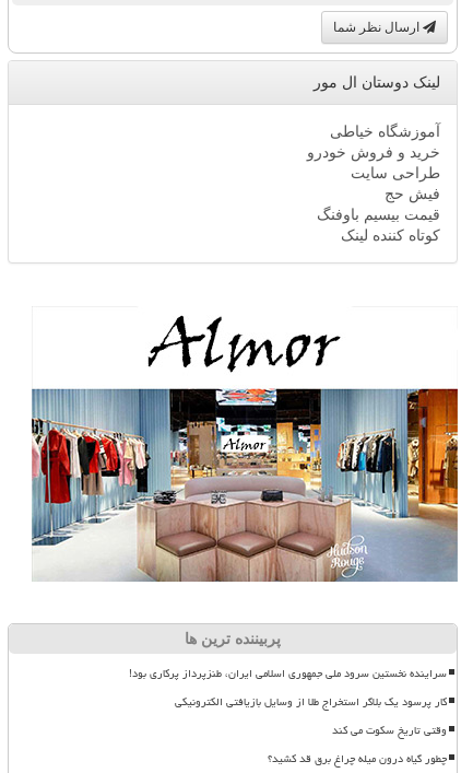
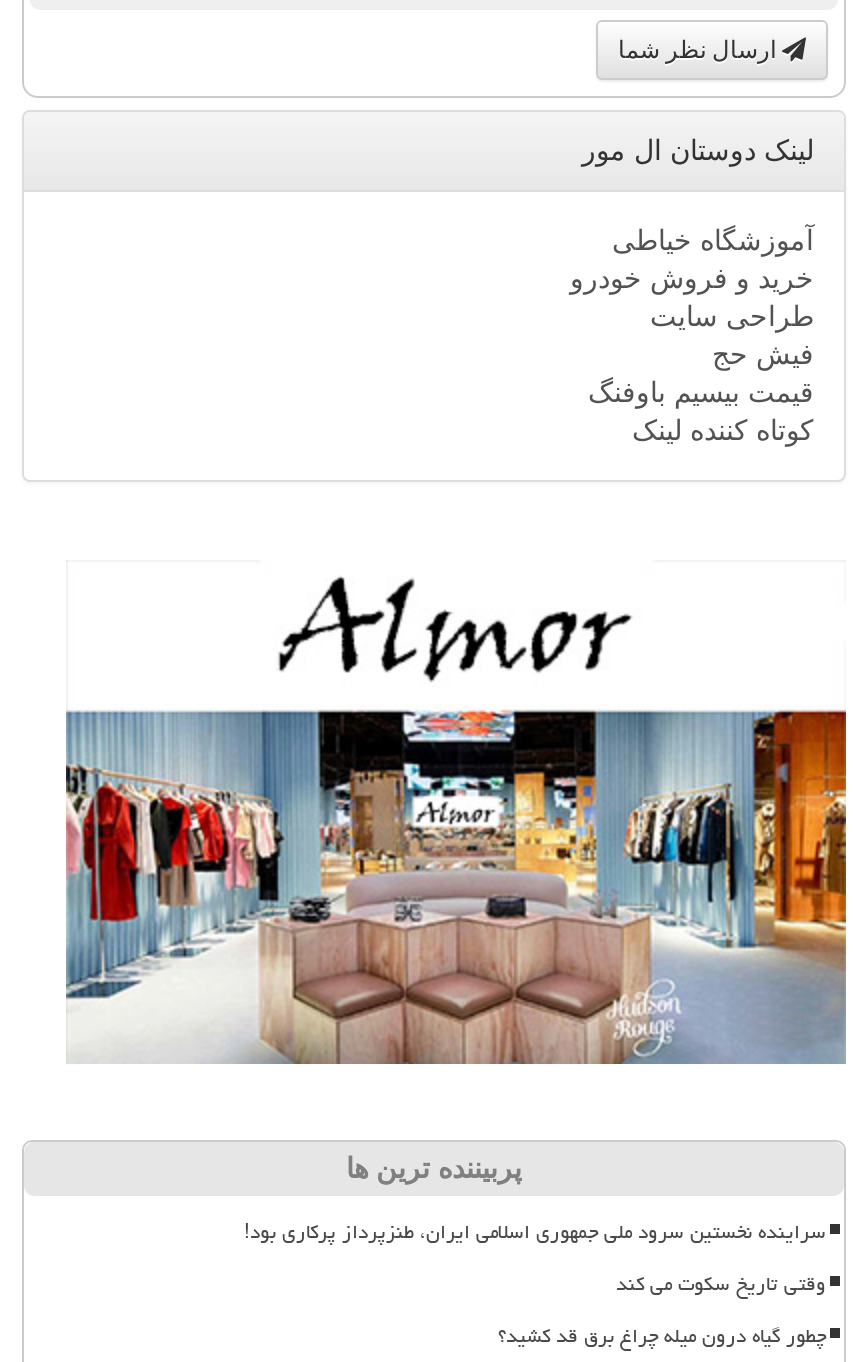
[175,690,447,712] کار پرسود یک بلاگر استخراج طلا از وسایل بازیافتی الکترونیکی -> none

